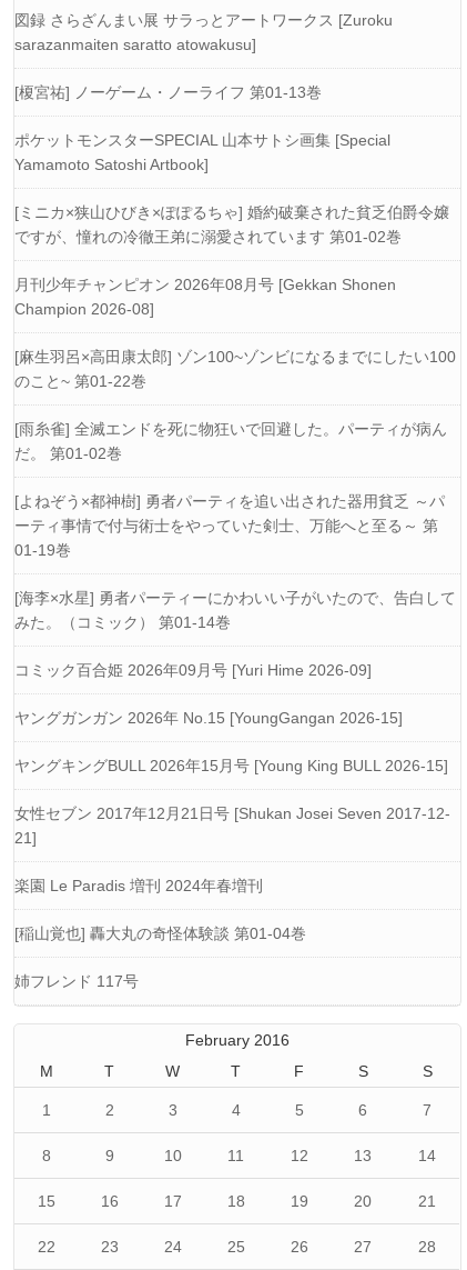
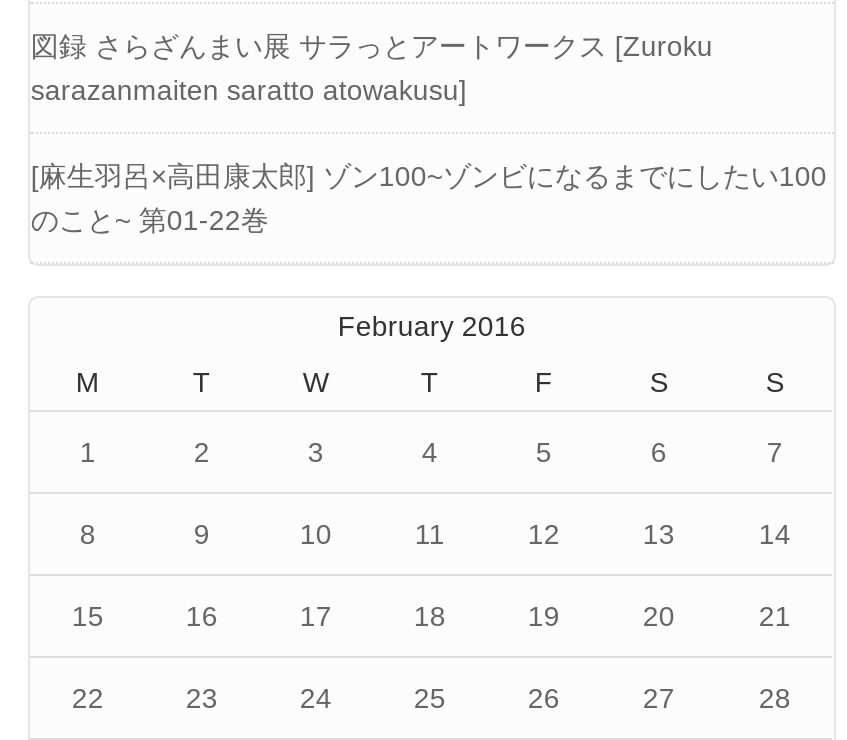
[15,83,450,318] [榎宮祐] ノーゲーム・ノーライフ 第01-13巻 | ポケットモンスターSPECIAL 山本サトシ画集 [Special | Yamamoto Satoshi Artbook] | [ミニカ×狭山ひびき×ぽぽるちゃ] 婚約破棄された貧乏伯爵令嬢 | ですが、憧れの冷徹王弟に溺愛されています 第01-02巻 | 月刊少年チャンピオン 2026年08月号 [Gekkan Shonen | Champion 2026-08] -> none
[15,420,456,990] [雨糸雀] 全滅エンドを死に物狂いで回避した。パーティが病ん | だ。 第01-02巻 | [よねぞう×都神樹] 勇者パーティを追い出された器用貧乏 ～パ | ーティ事情で付与術士をやっていた剣士、万能へと至る～ 第 | 01-19巻 | [海李×水星] 勇者パーティーにかわいい子がいたので、告白して | みた。（コミック） 第01-14巻 | コミック百合姫 2026年09月号 [Yuri Hime 2026-09] | ヤングガンガン 2026年 No.15 [YoungGangan 2026-15] | ヤングキングBULL 2026年15月号 [Young King BULL 2026-15] | 女性セブン 2017年12月21日号 [Shukan Josei Seven 2017-12- | 21] | 楽園 Le Paradis 増刊 2024年春増刊 | [稲山覚也] 轟大丸の奇怪体験談 第01-04巻 | 姉フレンド 117号 -> none

